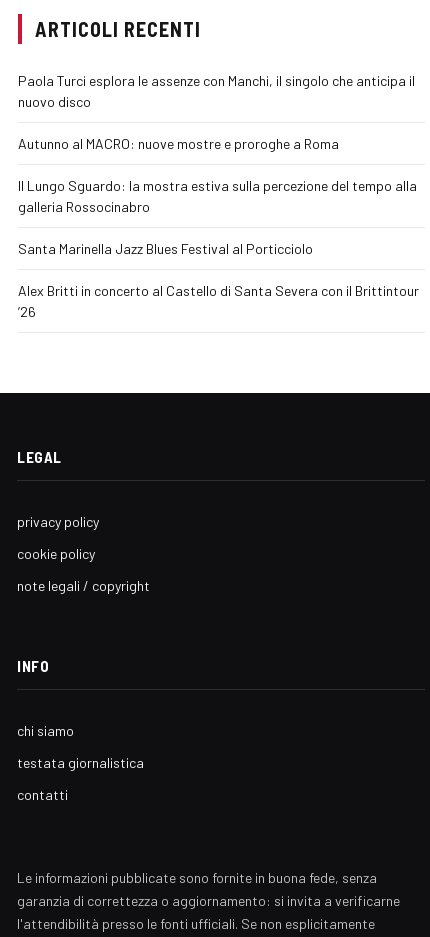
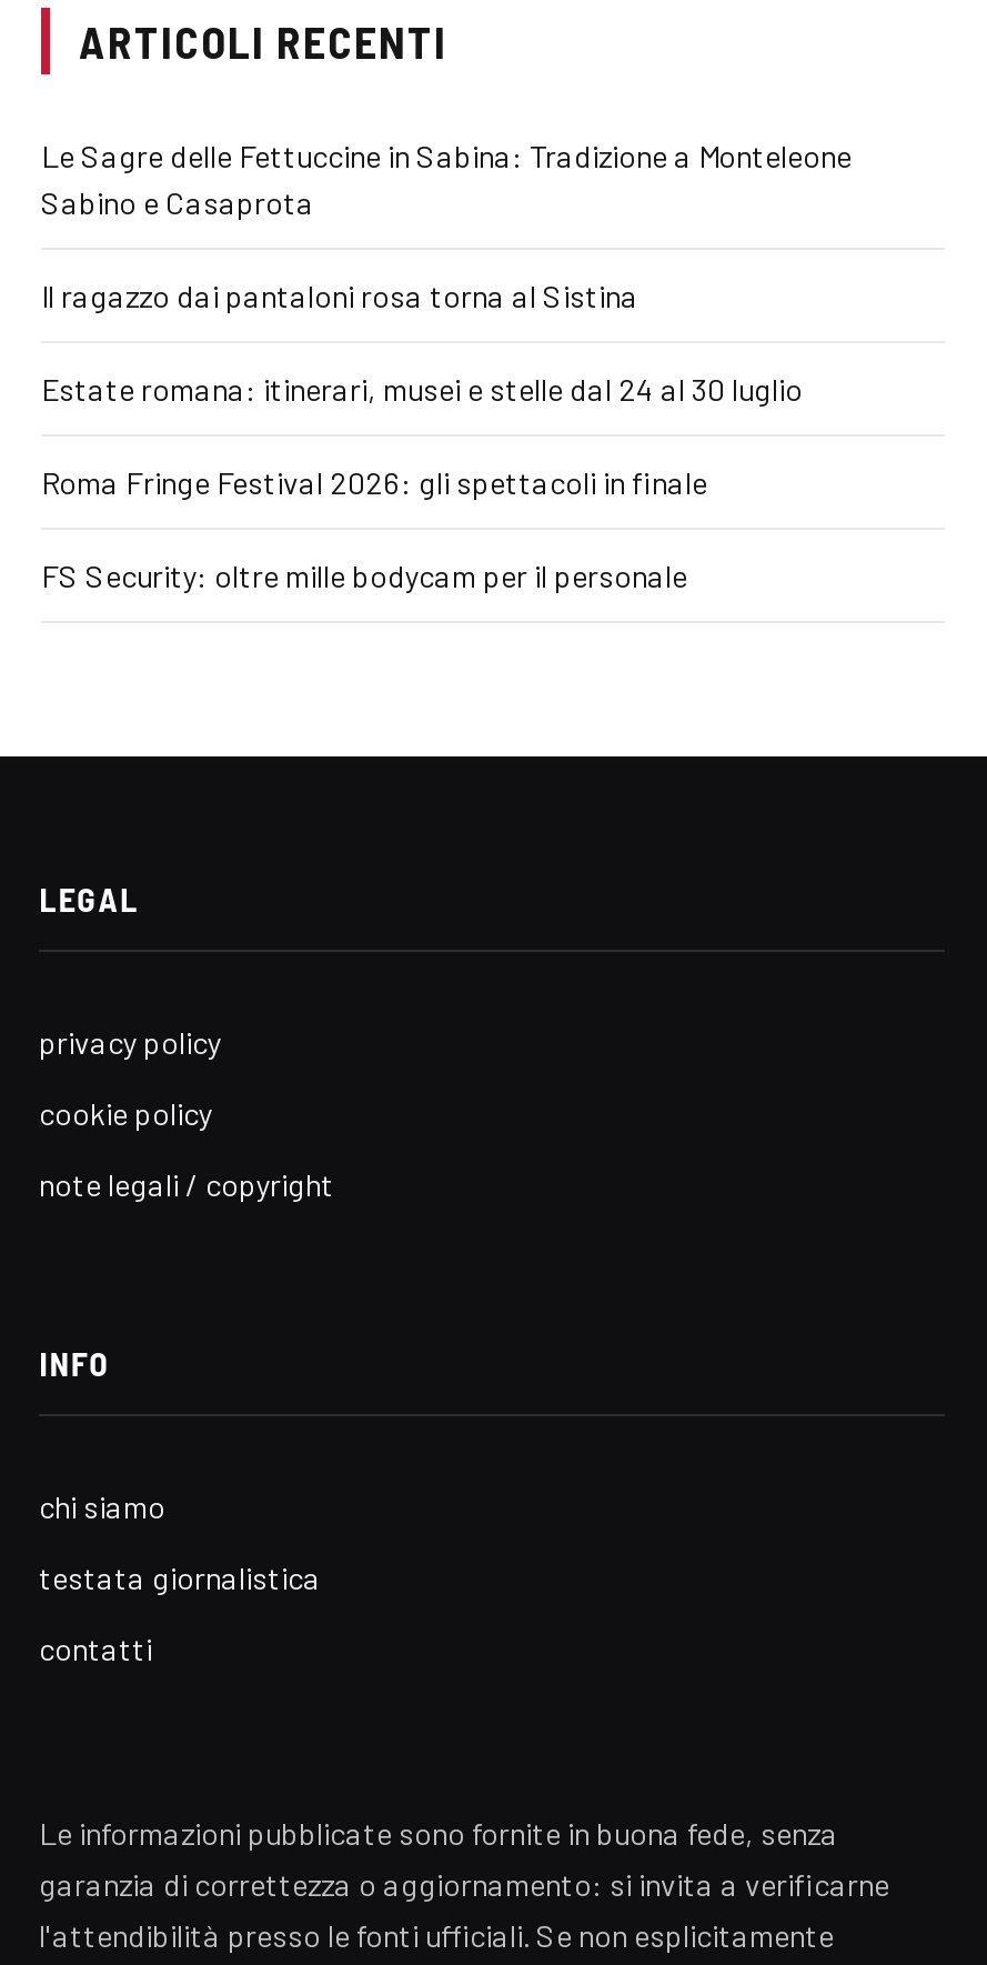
[18,72,415,110] Paola Turci esplora le assenze con Manchi, il singolo che anticipa il | nuovo disco -> [41,138,852,222] Le Sagre delle Fettuccine in Sabina: Tradizione a Monteleone | Sabino e Casaprota
[18,135,339,152] Autunno al MACRO: nuove mostre e proroghe a Roma -> [41,277,638,315] Il ragazzo dai pantaloni rosa torna al Sistina
[18,177,417,215] Il Lungo Sguardo: la mostra estiva sulla percezione del tempo alla | galleria Rossocinabro -> [41,371,803,409] Estate romana: itinerari, musei e stelle dal 24 al 30 luglio
[18,240,313,257] Santa Marinella Jazz Blues Festival al Porticciolo -> [41,464,707,502] Roma Fringe Festival 2026: gli spettacoli in finale
[18,282,419,320] Alex Britti in concerto al Castello di Santa Severa con il Brittintour | ’26 -> [41,557,687,595] FS Security: oltre mille bodycam per il personale

